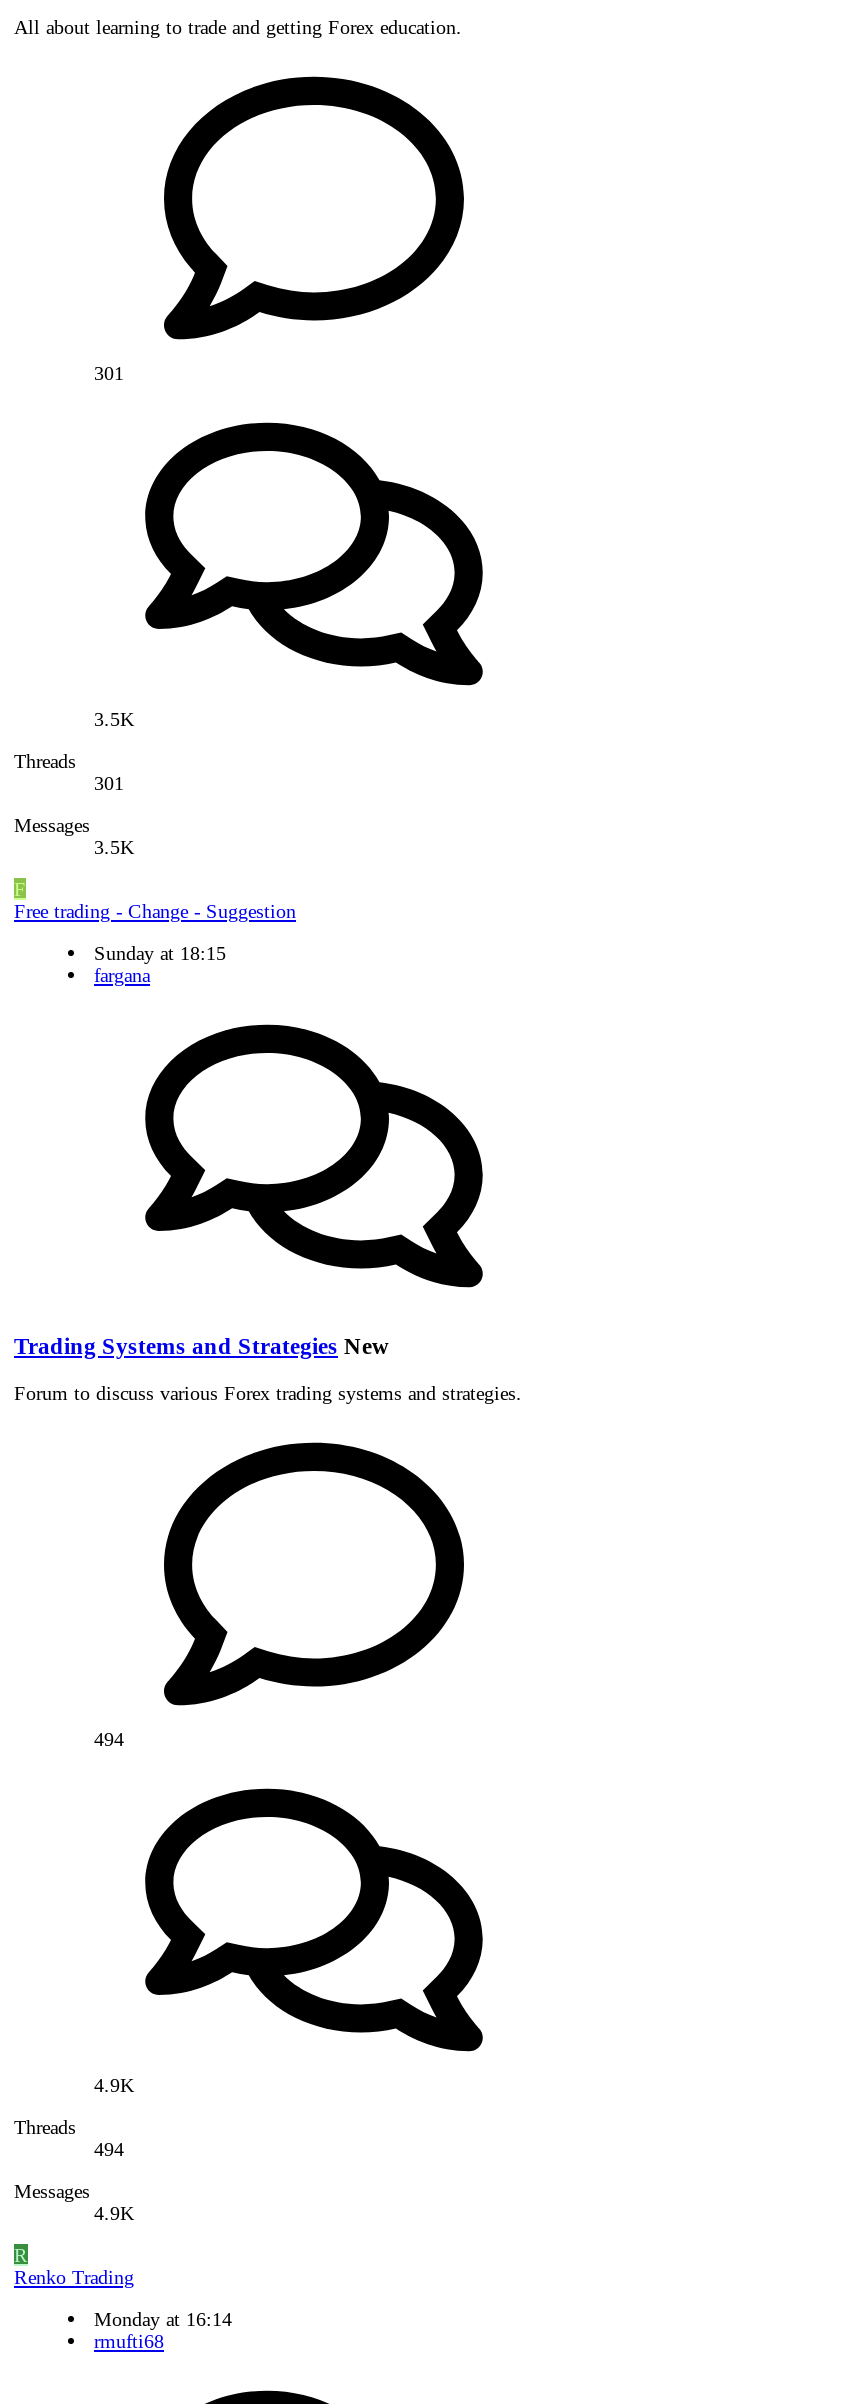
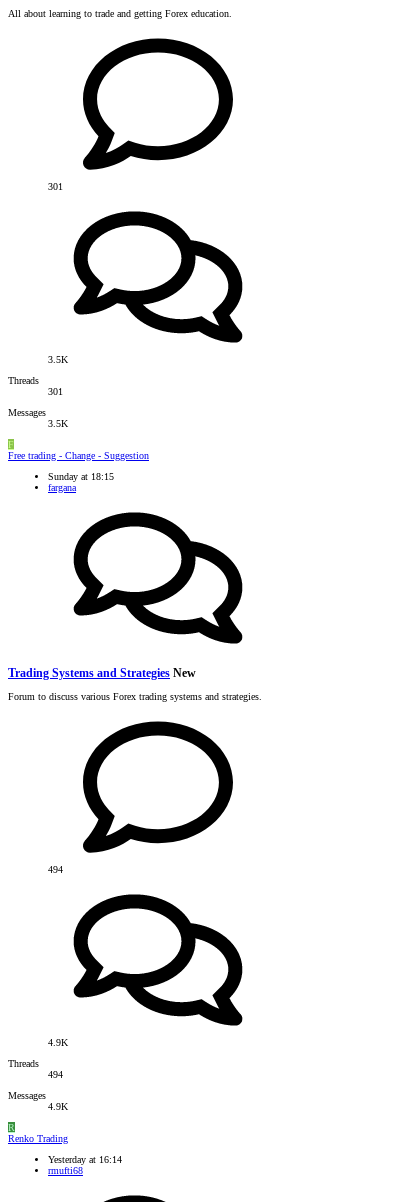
[94,2309,232,2331] Monday at 16:14 -> [48,1154,122,1165] Yesterday at 16:14

